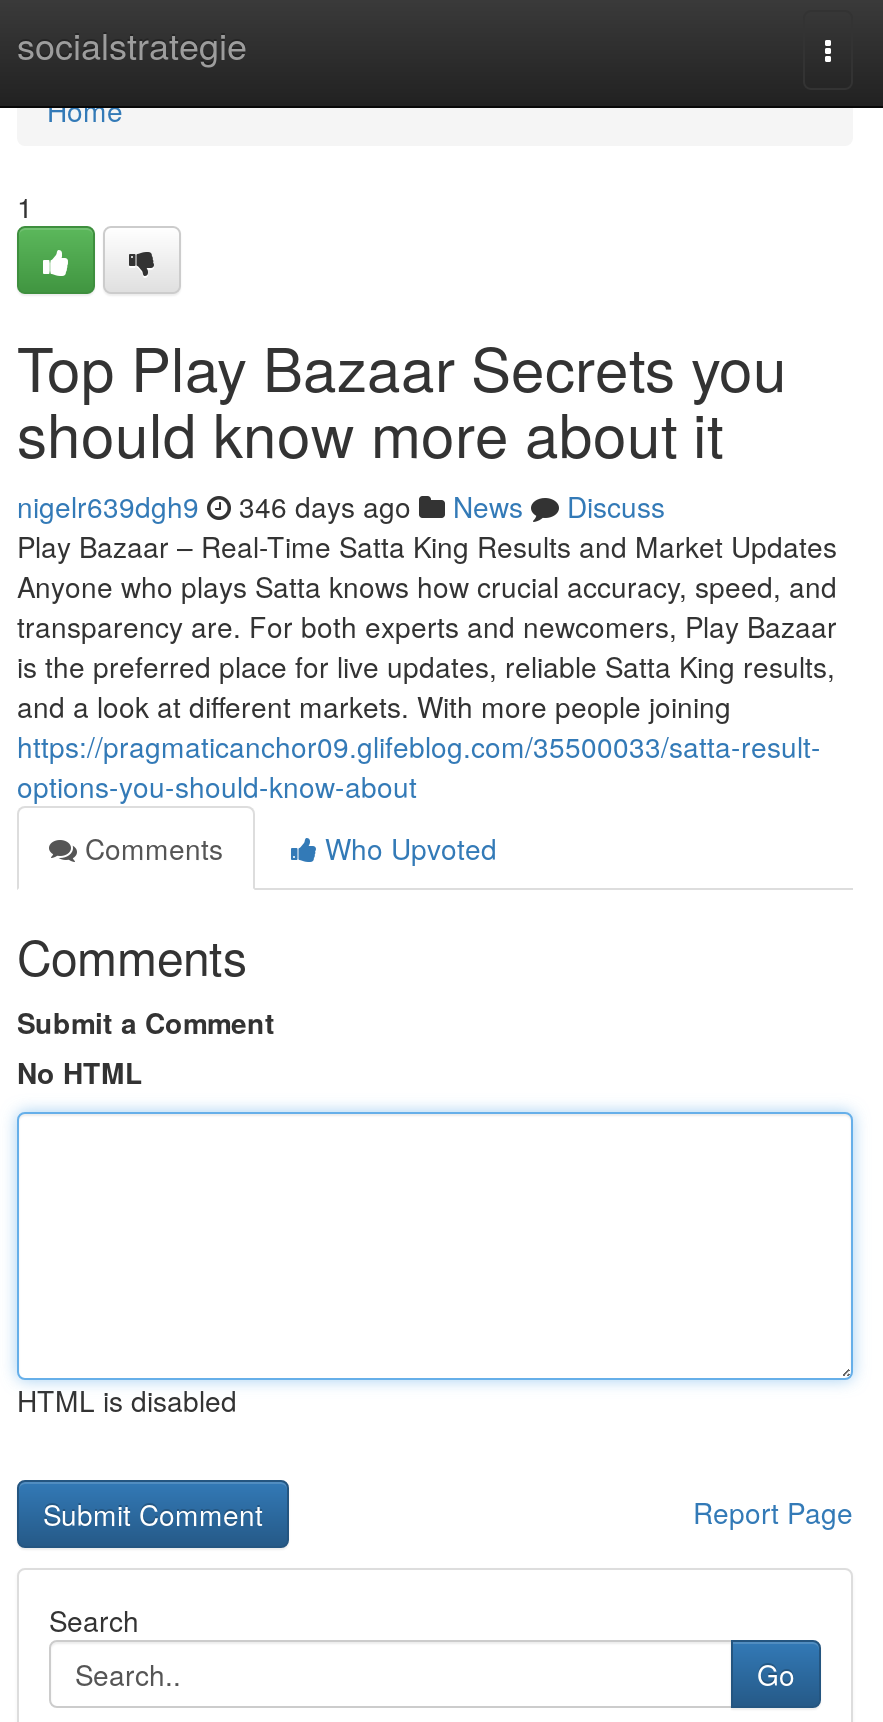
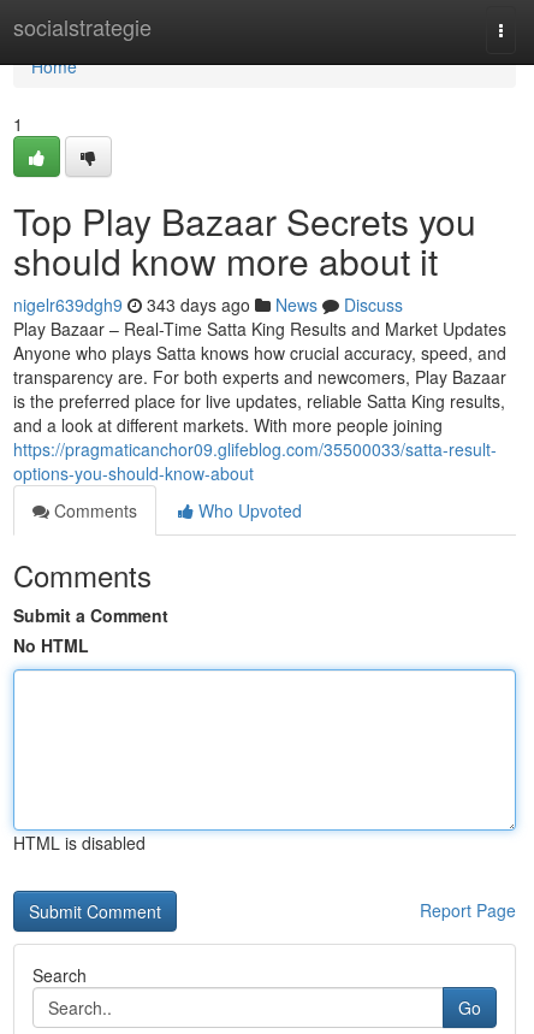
[17,486,665,526] nigelr639dgh9 346 days ago News Discuss -> [13,293,403,317] nigelr639dgh9 343 days ago News Discuss

